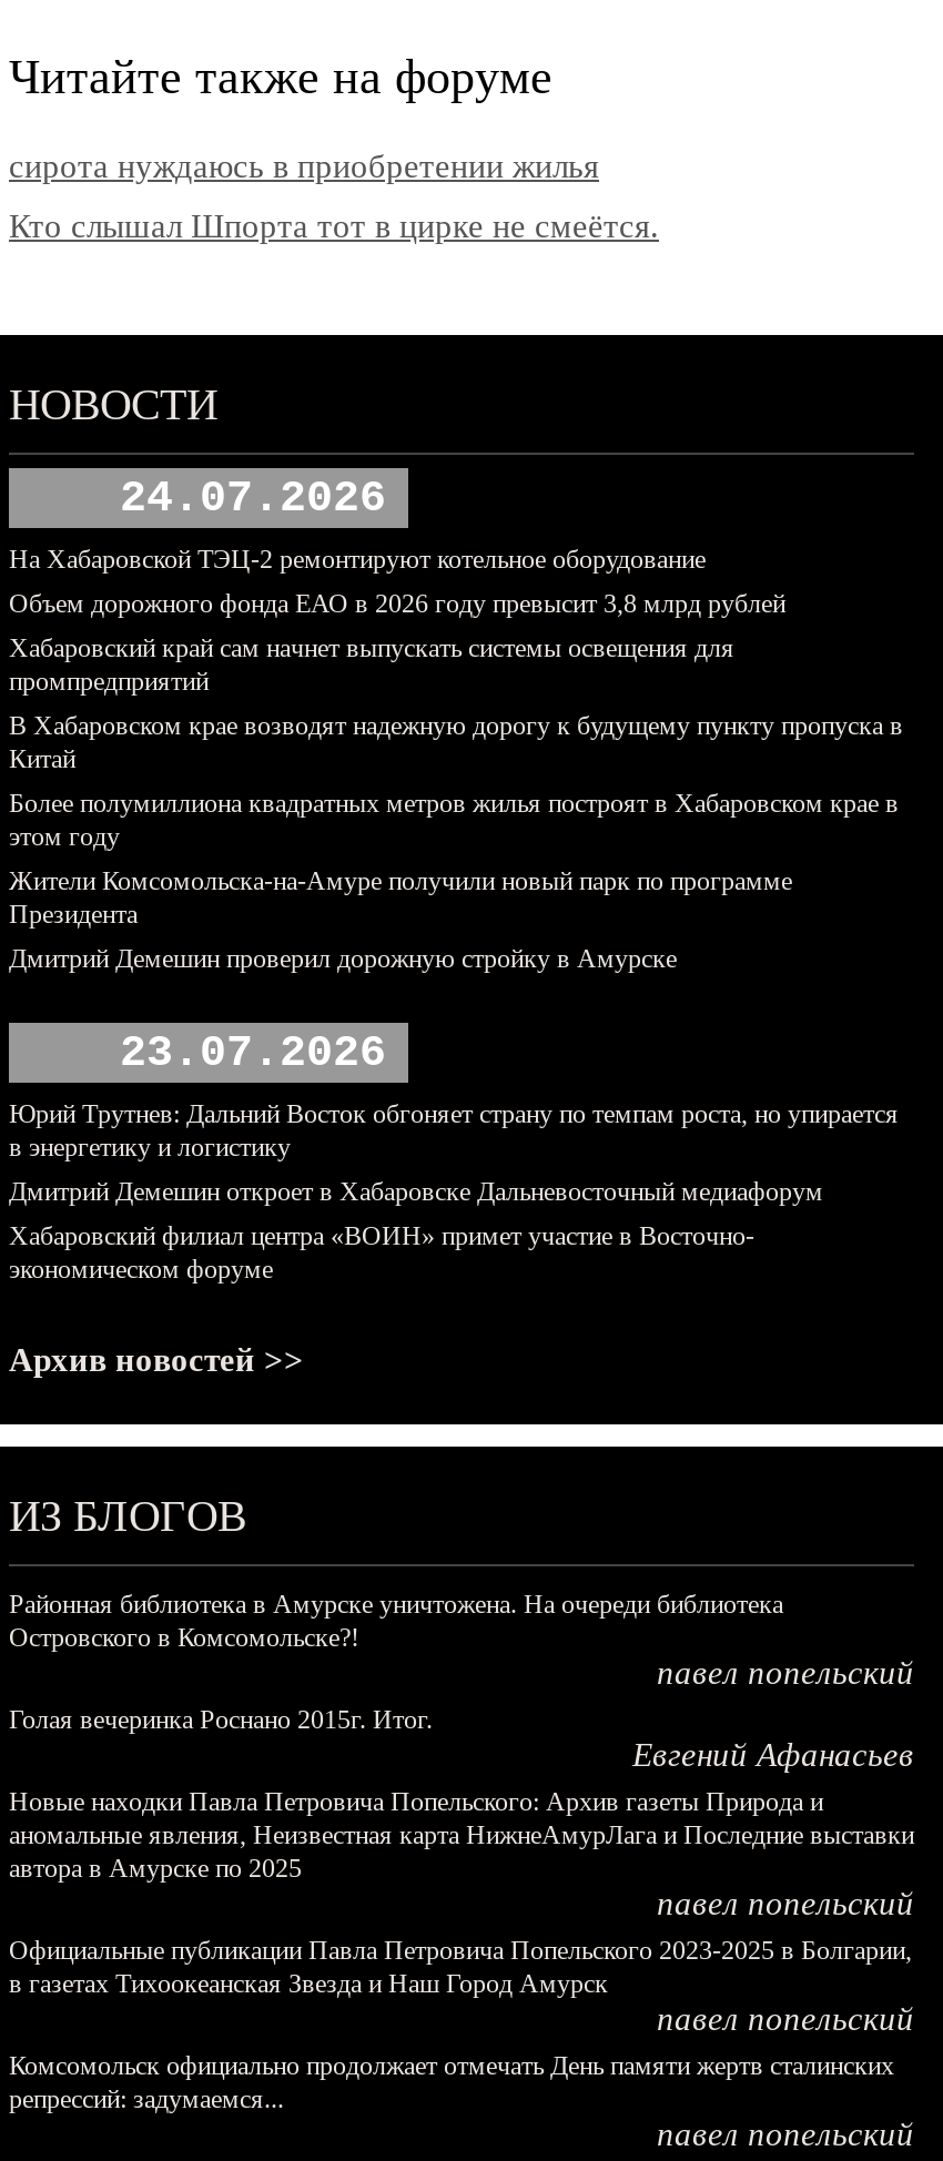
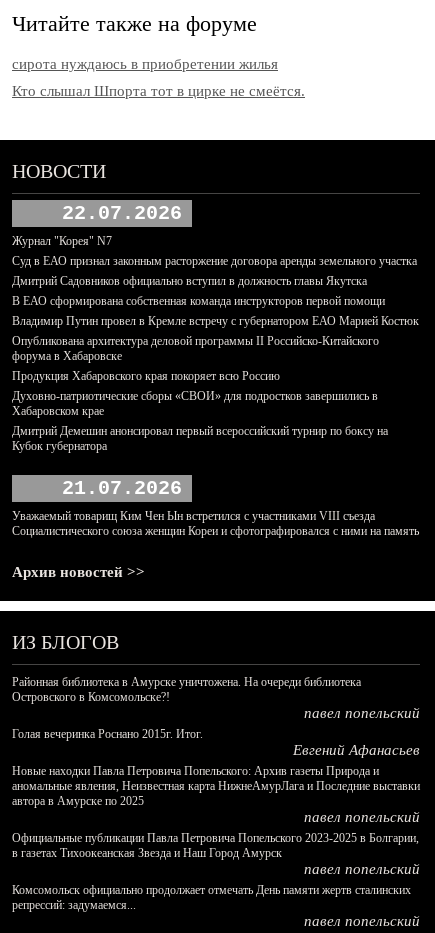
[9,473,903,974] 24.07.2026 | На Хабаровской ТЭЦ-2 ремонтируют котельное оборудование | Объем дорожного фонда ЕАО в 2026 году превысит 3,8 млрд рублей | Хабаровский край сам начнет выпускать системы освещения для | промпредприятий | В Хабаровском крае возводят надежную дорогу к будущему пункту пропуска в | Китай | Более полумиллиона квадратных метров жилья построят в Хабаровском крае в | этом году | Жители Комсомольска-на-Амуре получили новый парк по программе | Президента | Дмитрий Демешин проверил дорожную стройку в Амурске -> [12,202,419,453] 22.07.2026 | Журнал "Корея" N7 | Суд в ЕАО признал законным расторжение договора аренды земельного участка | Дмитрий Садовников официально вступил в должность главы Якутска | В ЕАО сформирована собственная команда инструкторов первой помощи | Владимир Путин провел в Кремле встречу с губернатором ЕАО Марией Костюк | Опубликована архитектура деловой программы II Российско-Китайского | форума в Хабаровске | Продукция Хабаровского края покоряет всю Россию | Духовно-патриотические сборы «СВОИ» для подростков завершились в | Хабаровском крае | Дмитрий Демешин анонсировал первый всероссийский турнир по боксу на | Кубок губернатора
[9,1027,899,1285] 23.07.2026 | Юрий Трутнев: Дальний Восток обгоняет страну по темпам роста, но упирается | в энергетику и логистику | Дмитрий Демешин откроет в Хабаровске Дальневосточный медиафорум | Хабаровский филиал центра «ВОИН» примет участие в Восточно- | экономическом форуме -> [12,477,419,538] 21.07.2026 | Уважаемый товарищ Ким Чен Ын встретился с участниками VIII съезда | Социалистического союза женщин Кореи и сфотографировался с ними на память

